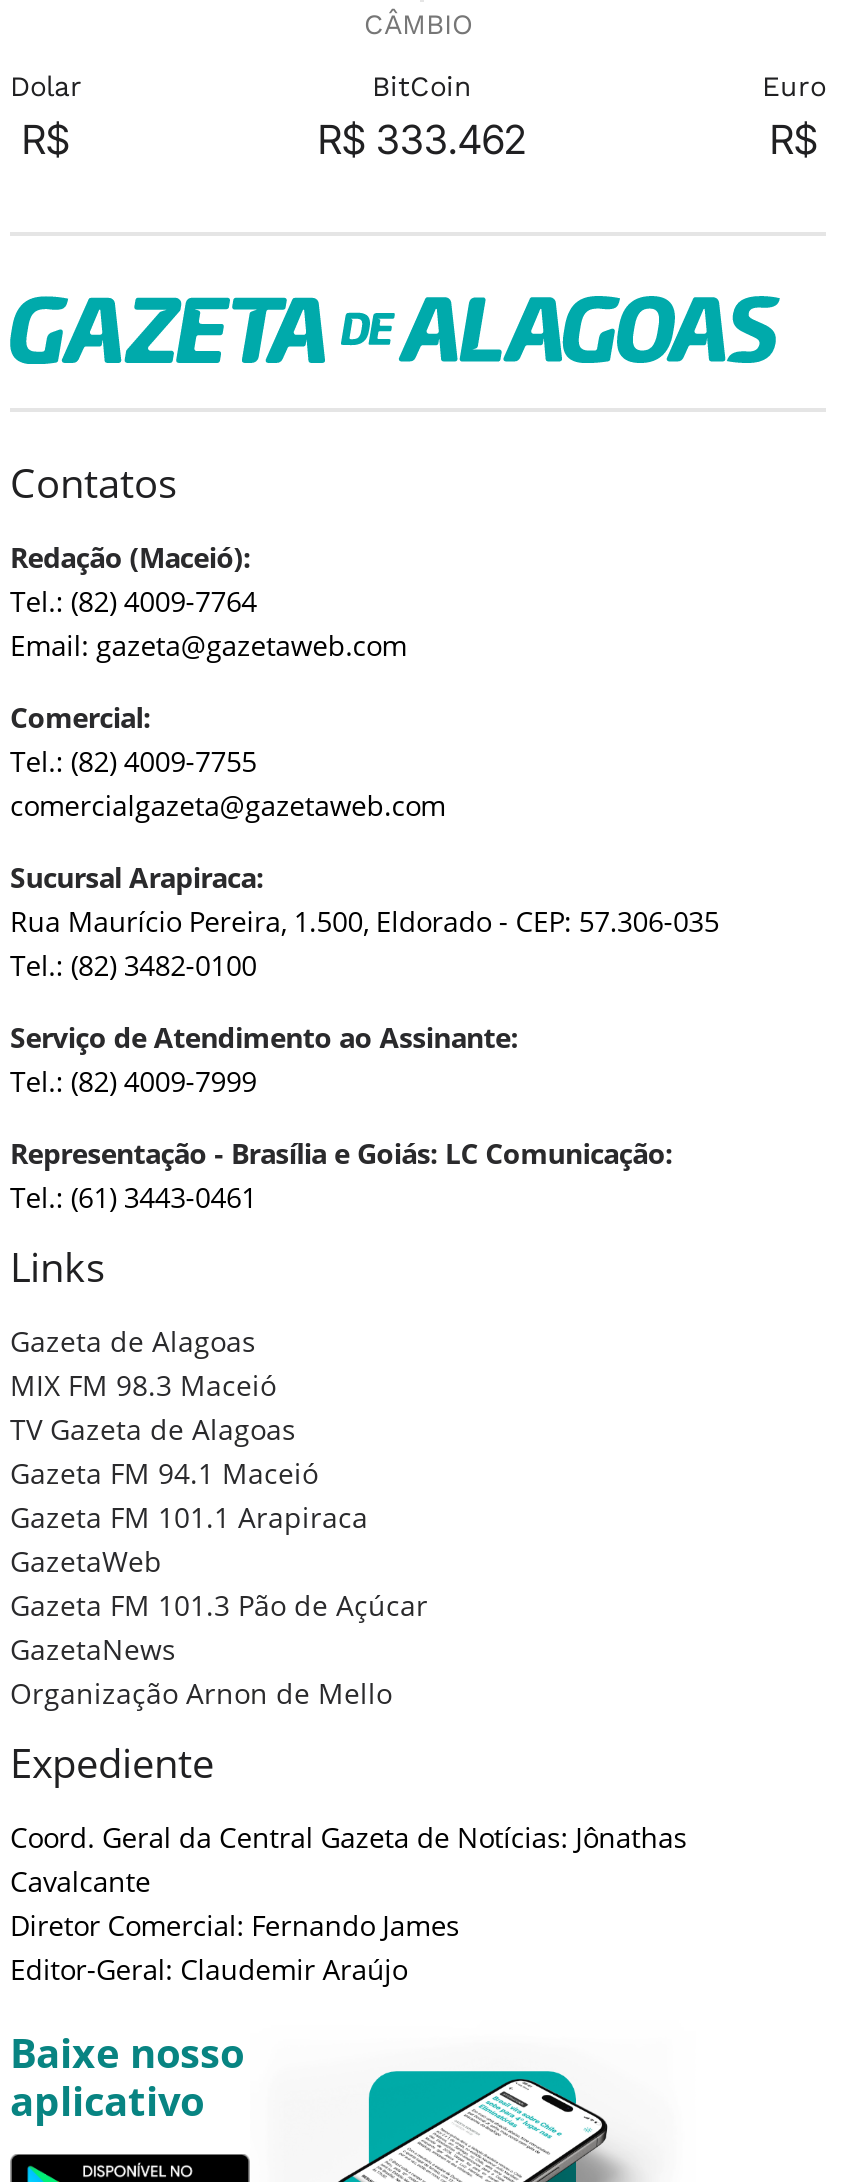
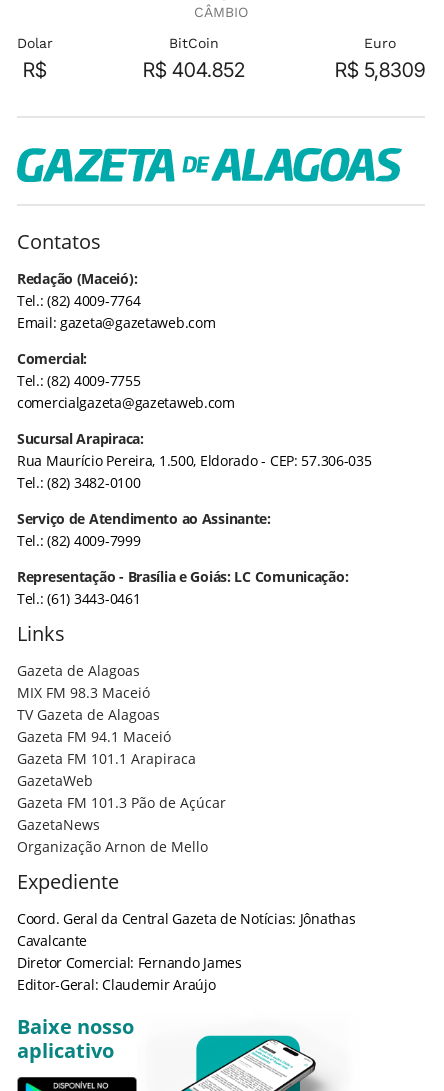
[318,116,526,164] R$ 333.462 -> [143,58,245,82] R$ 404.852
[770,116,818,164] R$ -> [335,58,425,82] R$ 5,8309

